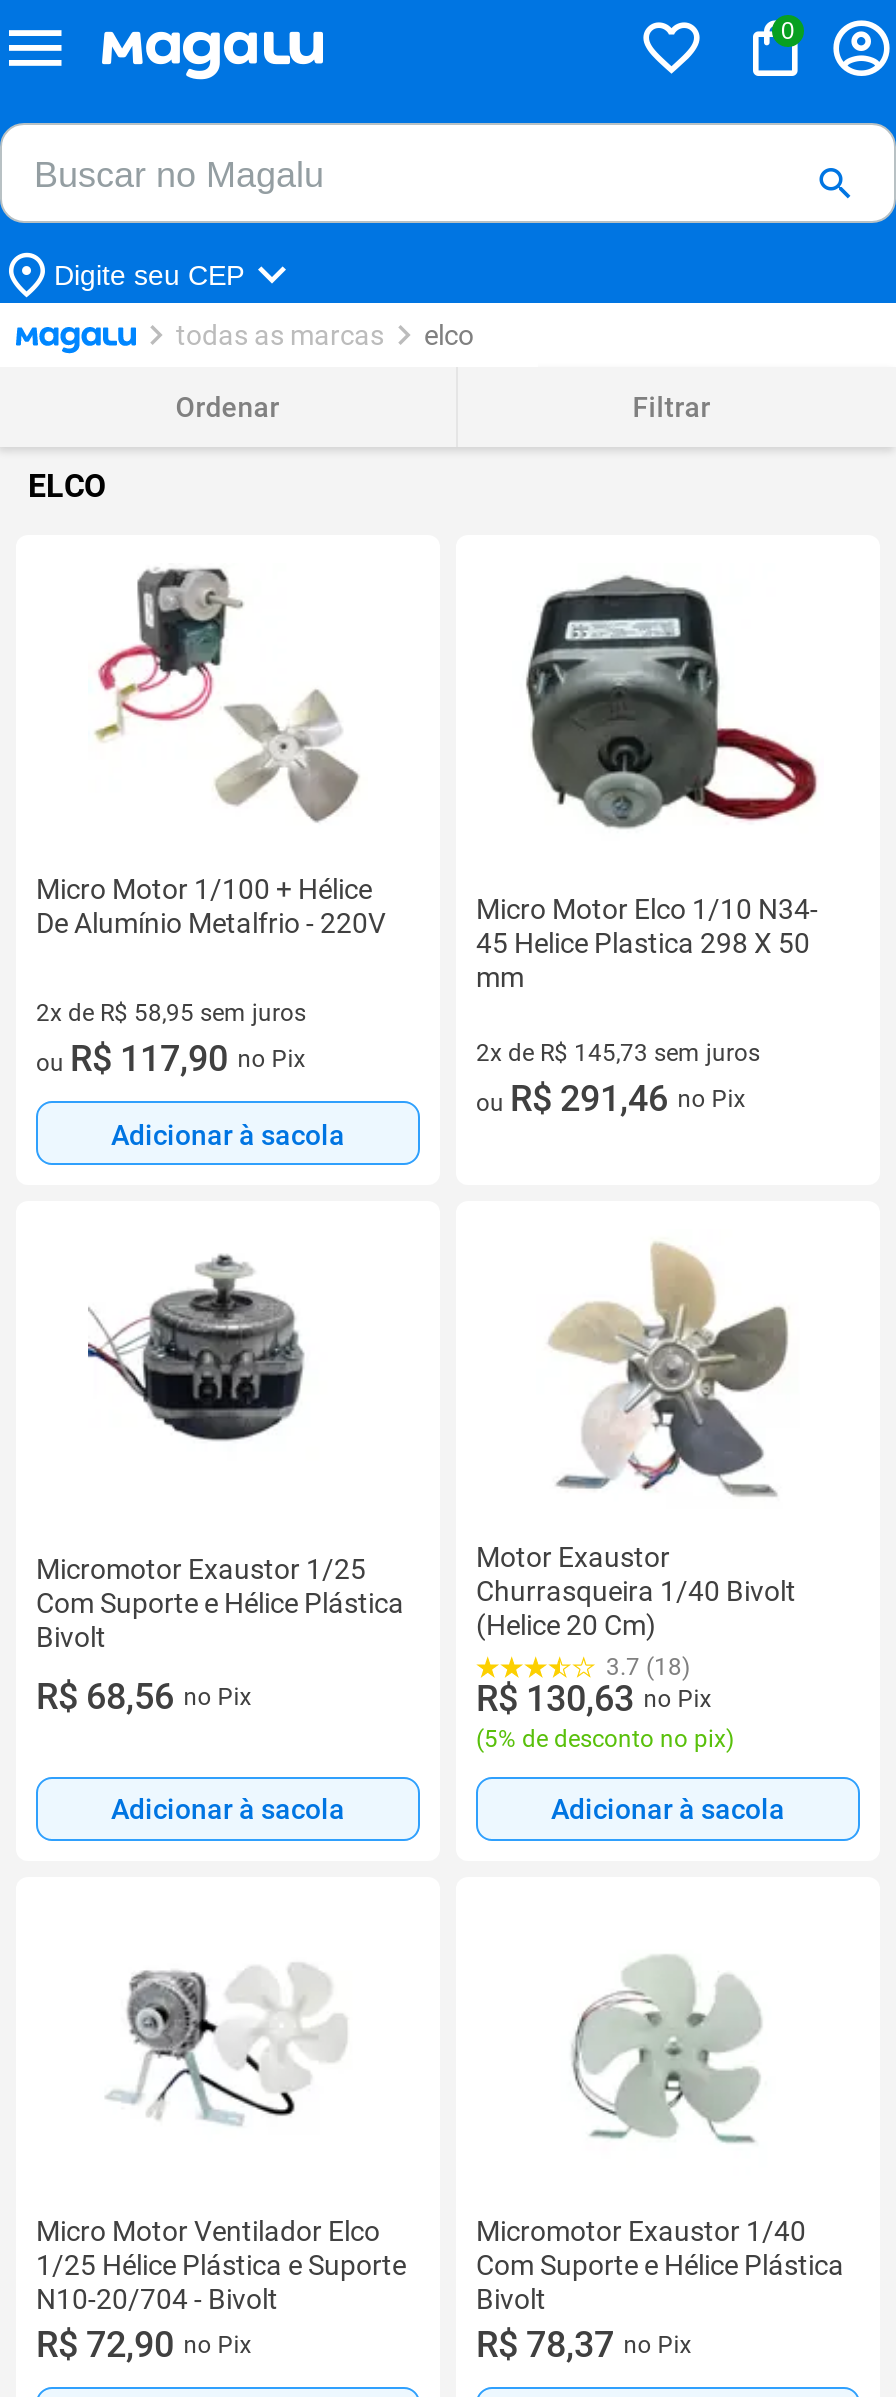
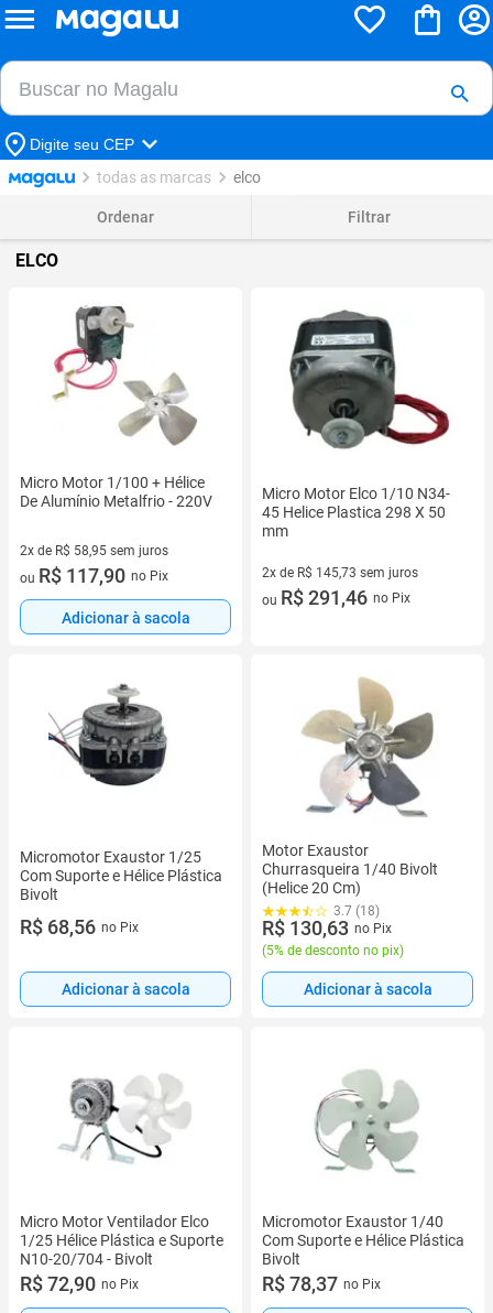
[781,17,795,45] 0 -> none

